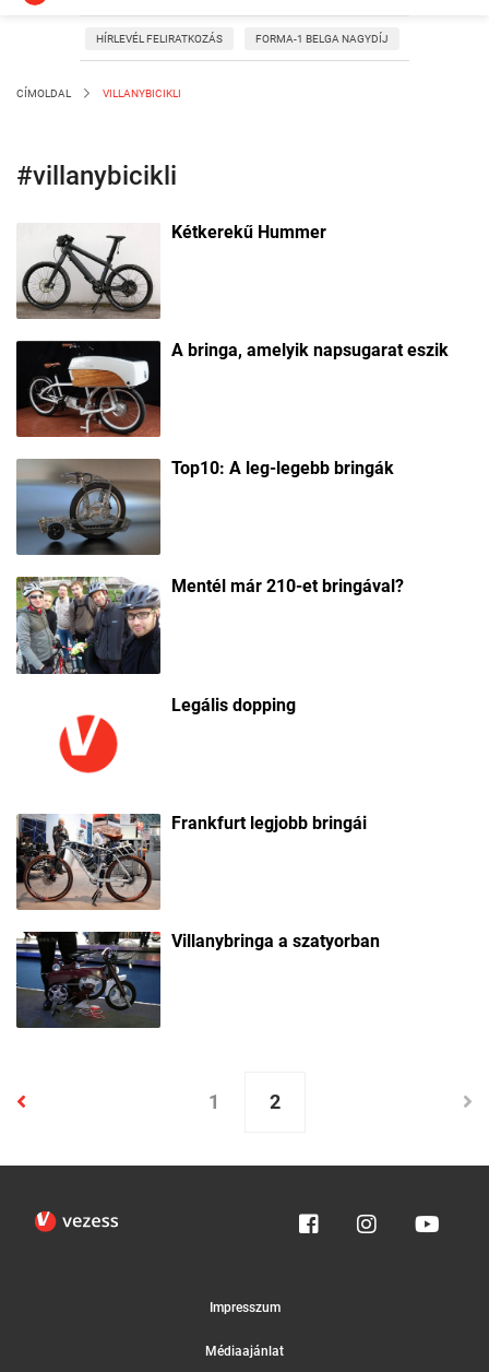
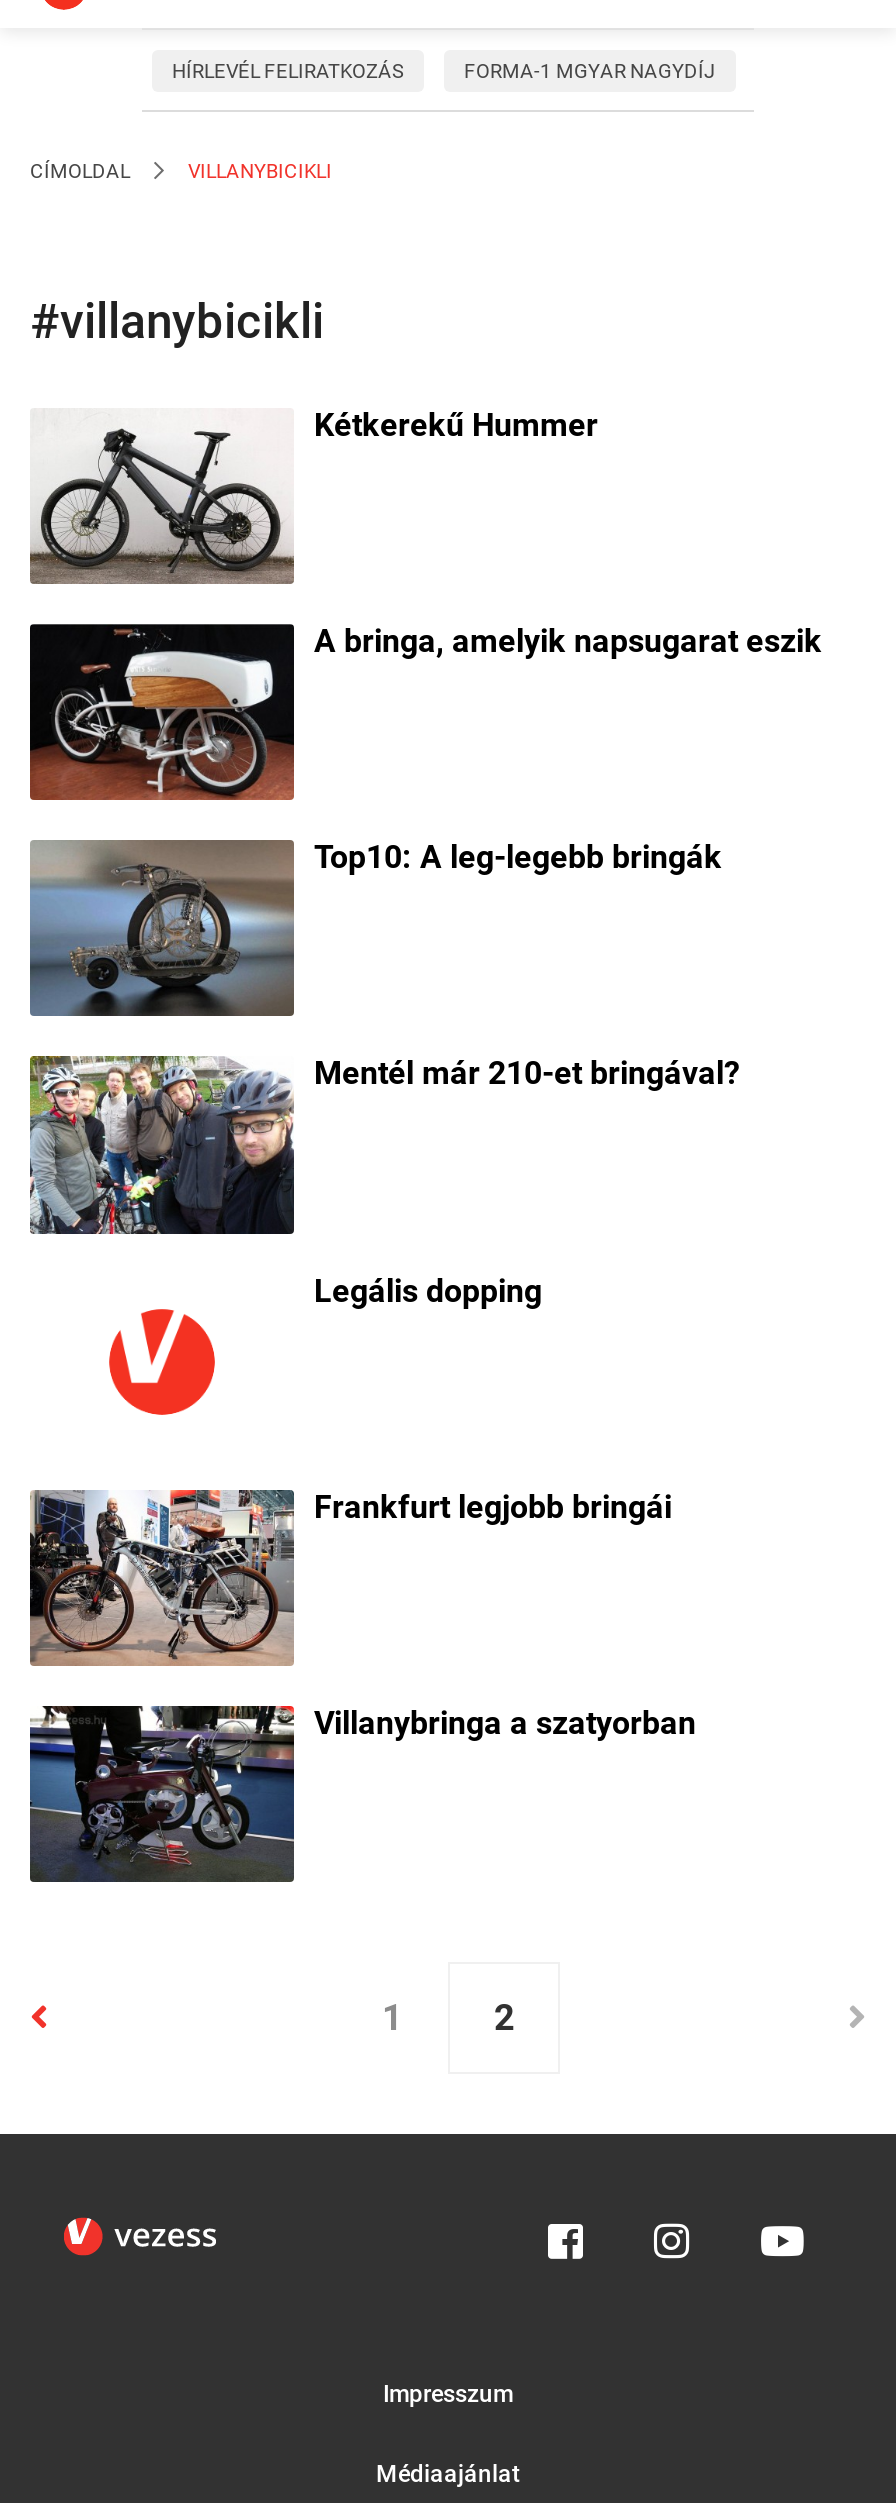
[255,33,389,45] FORMA-1 BELGA NAGYDÍJ -> [464,60,716,82] FORMA-1 MGYAR NAGYDÍJ

